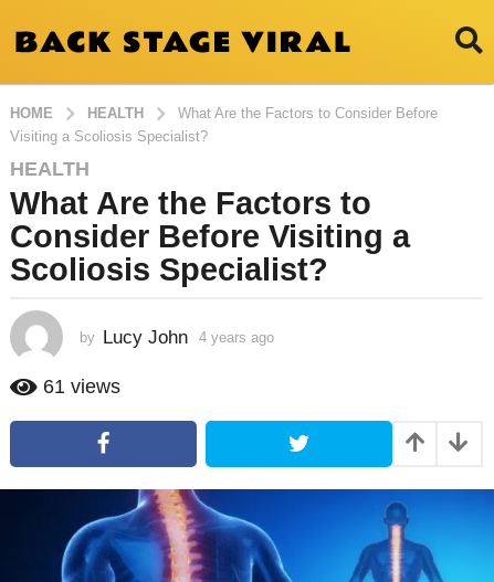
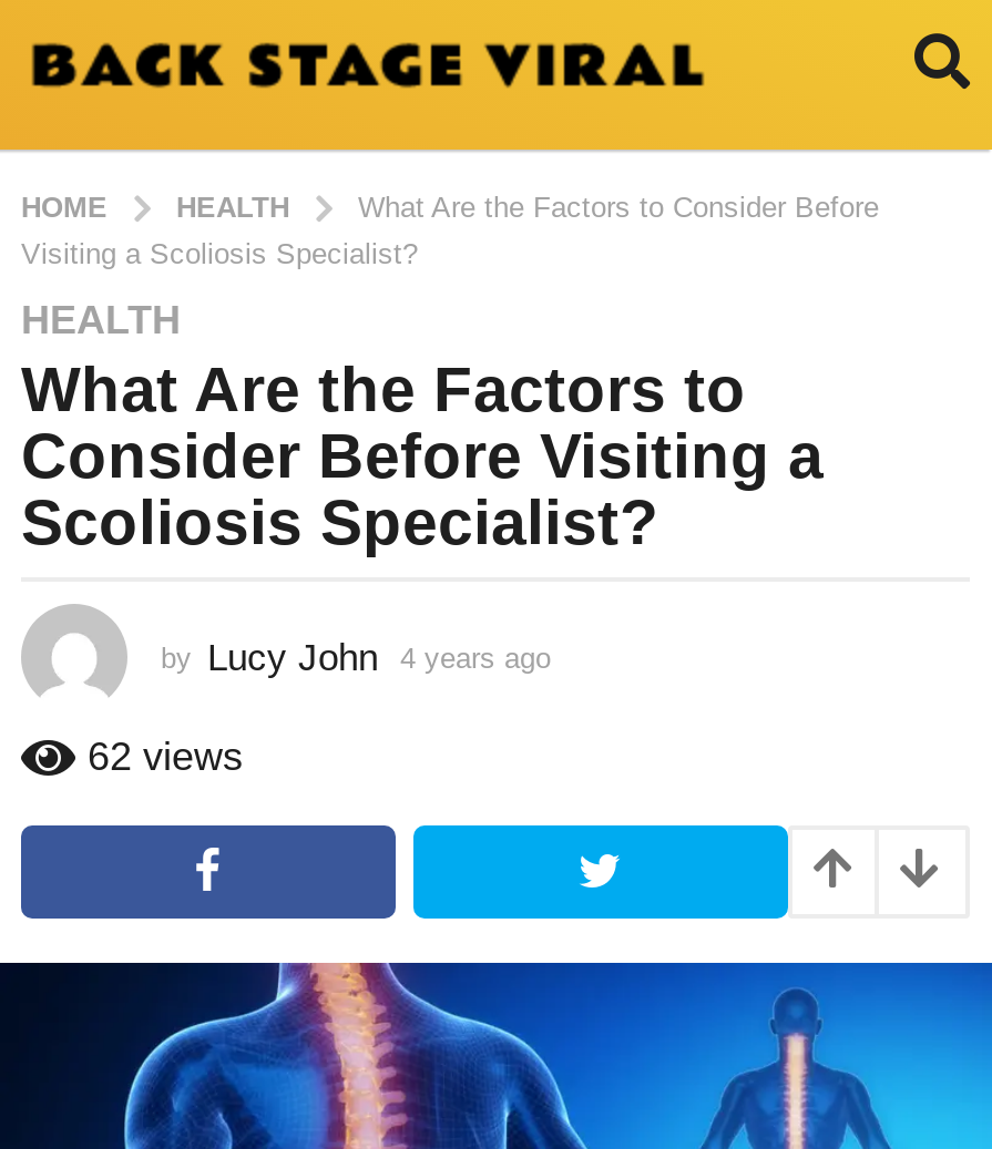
[43,376,120,398] 61 views -> [88,735,243,779] 62 views

